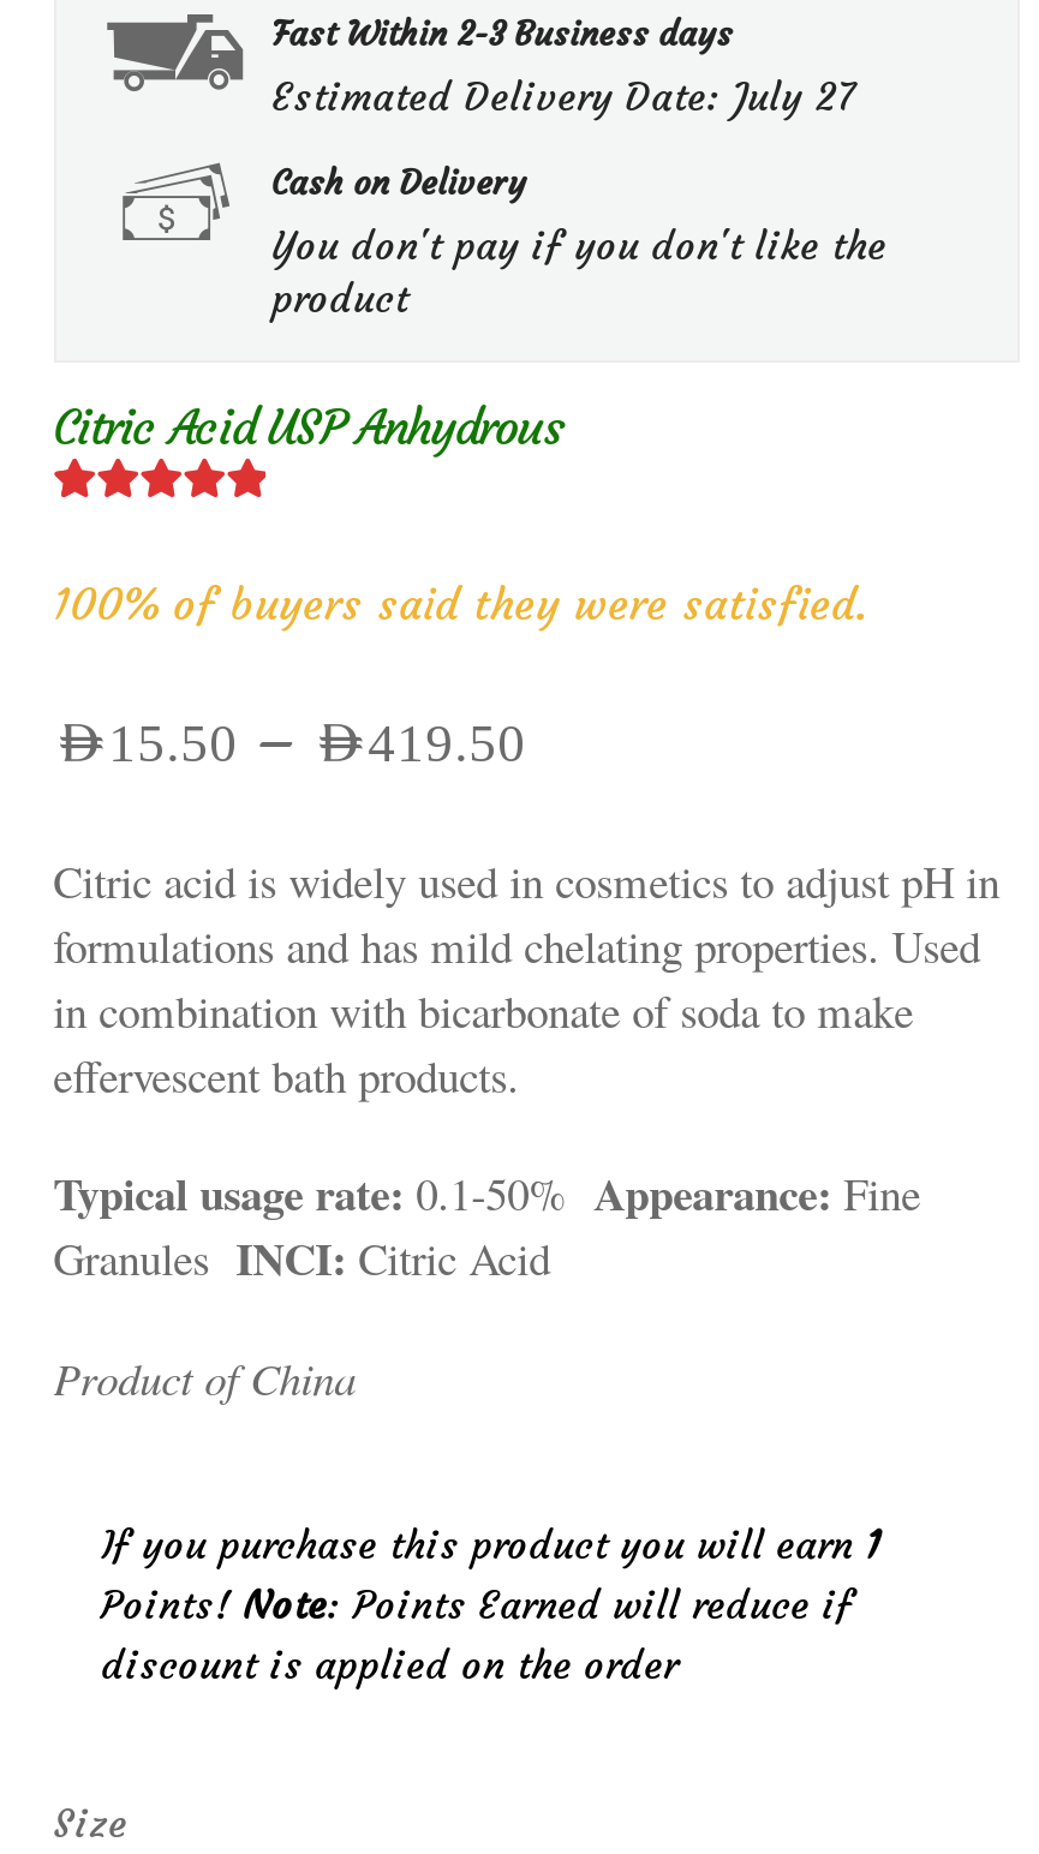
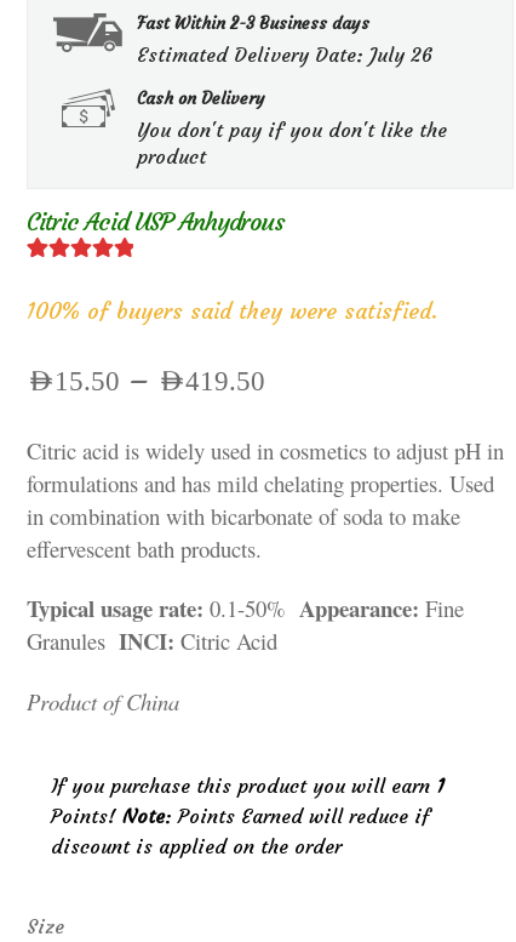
[272,72,855,120] Estimated Delivery Date: July 27 -> [136,43,432,67] Estimated Delivery Date: July 26

